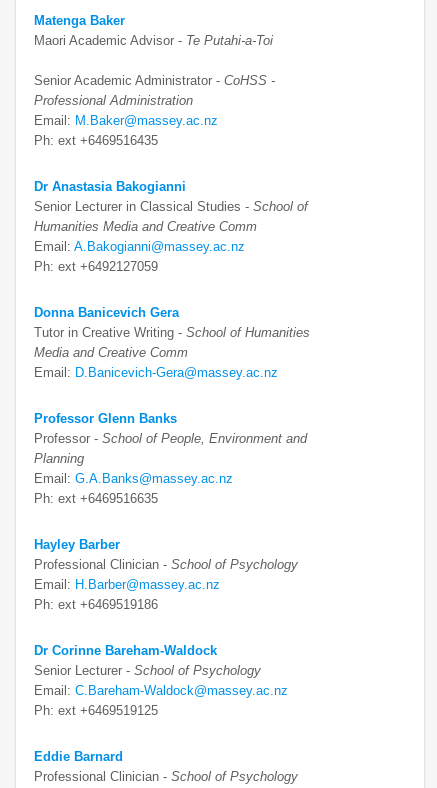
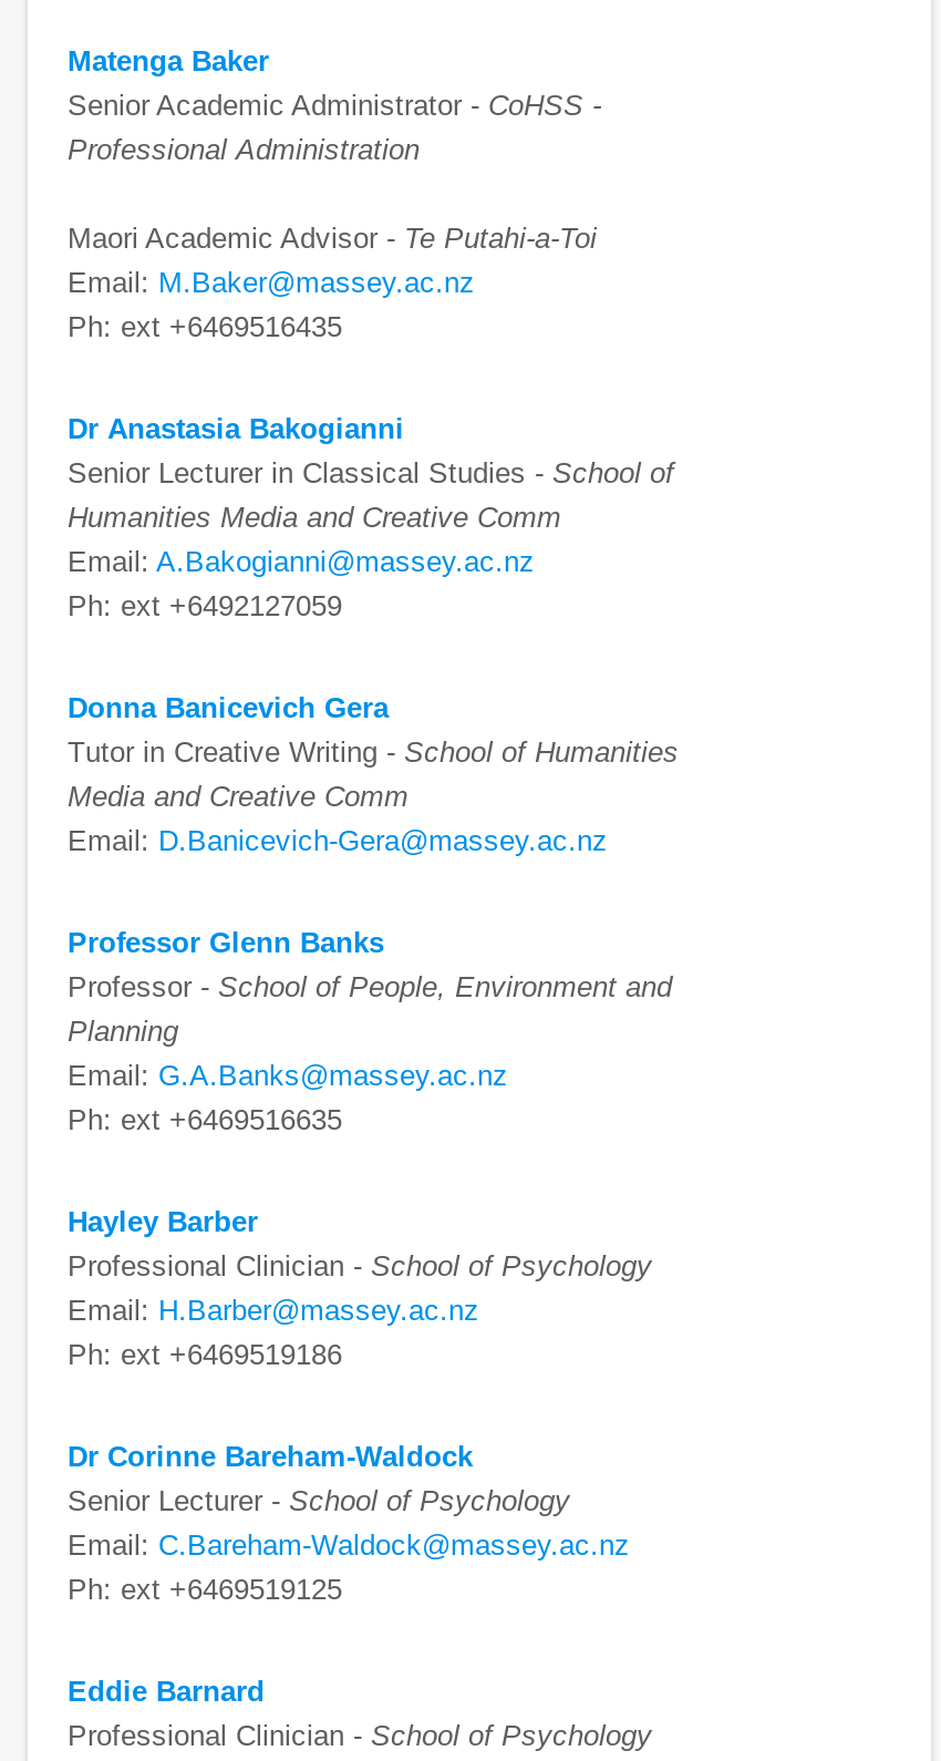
moved [34,33,273,48] -> [68,223,597,256]: Maori Academic Advisor - Te Putahi-a-Toi
moved [34,73,275,108] -> [68,90,601,167]: Senior Academic Administrator - CoHSS - | Professional Administration

